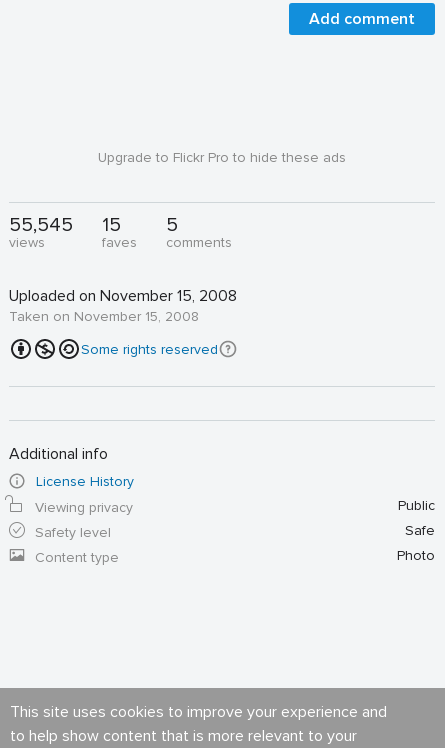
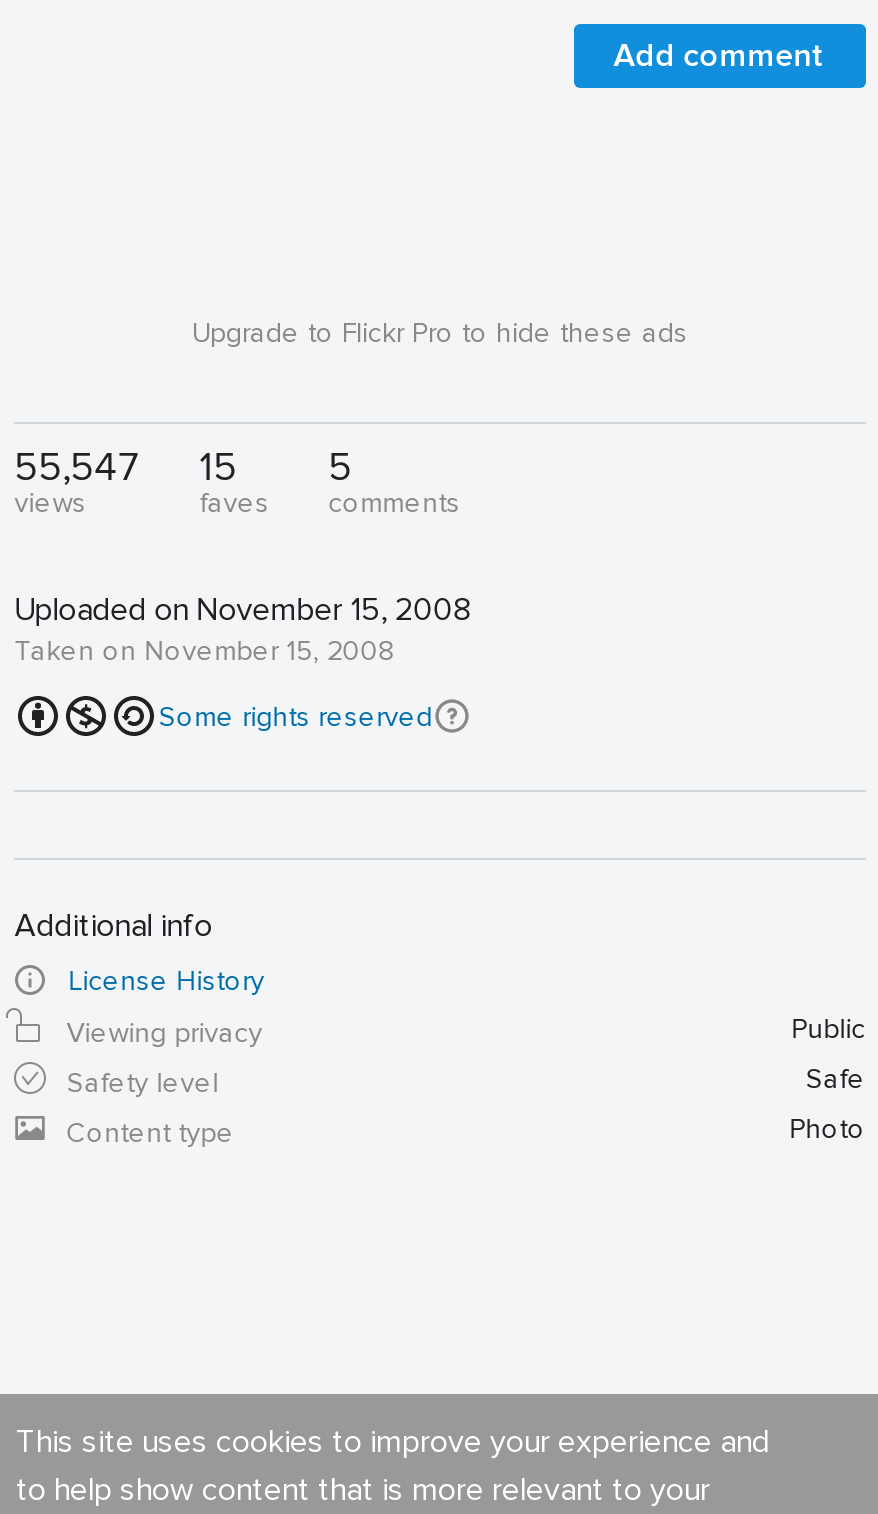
[9,213,178,237] 55,545 15 5 -> [14,444,352,492] 55,547 15 5

